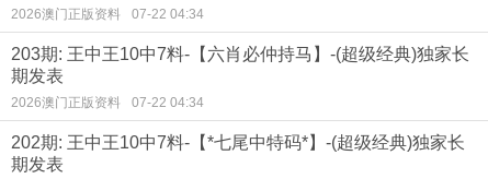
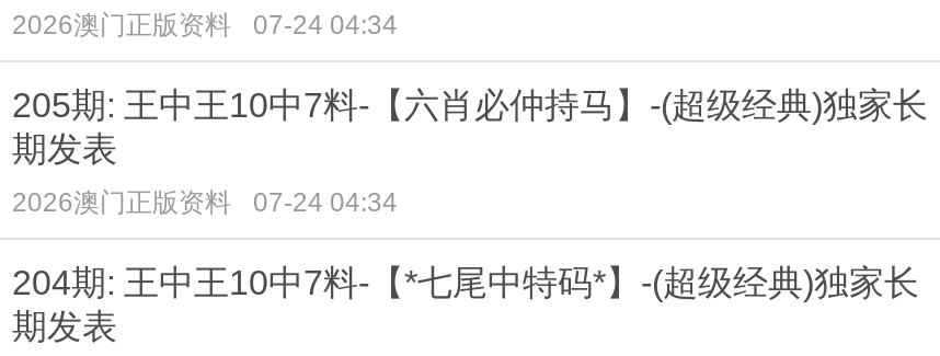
[11,7,204,22] 2026澳门正版资料 07-22 04:34 -> [12,10,398,41] 2026澳门正版资料 07-24 04:34
[11,45,469,63] 203期: 王中王10中7料-【六肖必仲持马】-(超级经典)独家长 -> [12,87,928,124] 205期: 王中王10中7料-【六肖必仲持马】-(超级经典)独家长
[11,95,204,110] 2026澳门正版资料 07-22 04:34 -> [12,187,398,218] 2026澳门正版资料 07-24 04:34
[11,133,465,152] 202期: 王中王10中7料-【*七尾中特码*】-(超级经典)独家长 -> [12,264,919,301] 204期: 王中王10中7料-【*七尾中特码*】-(超级经典)独家长

